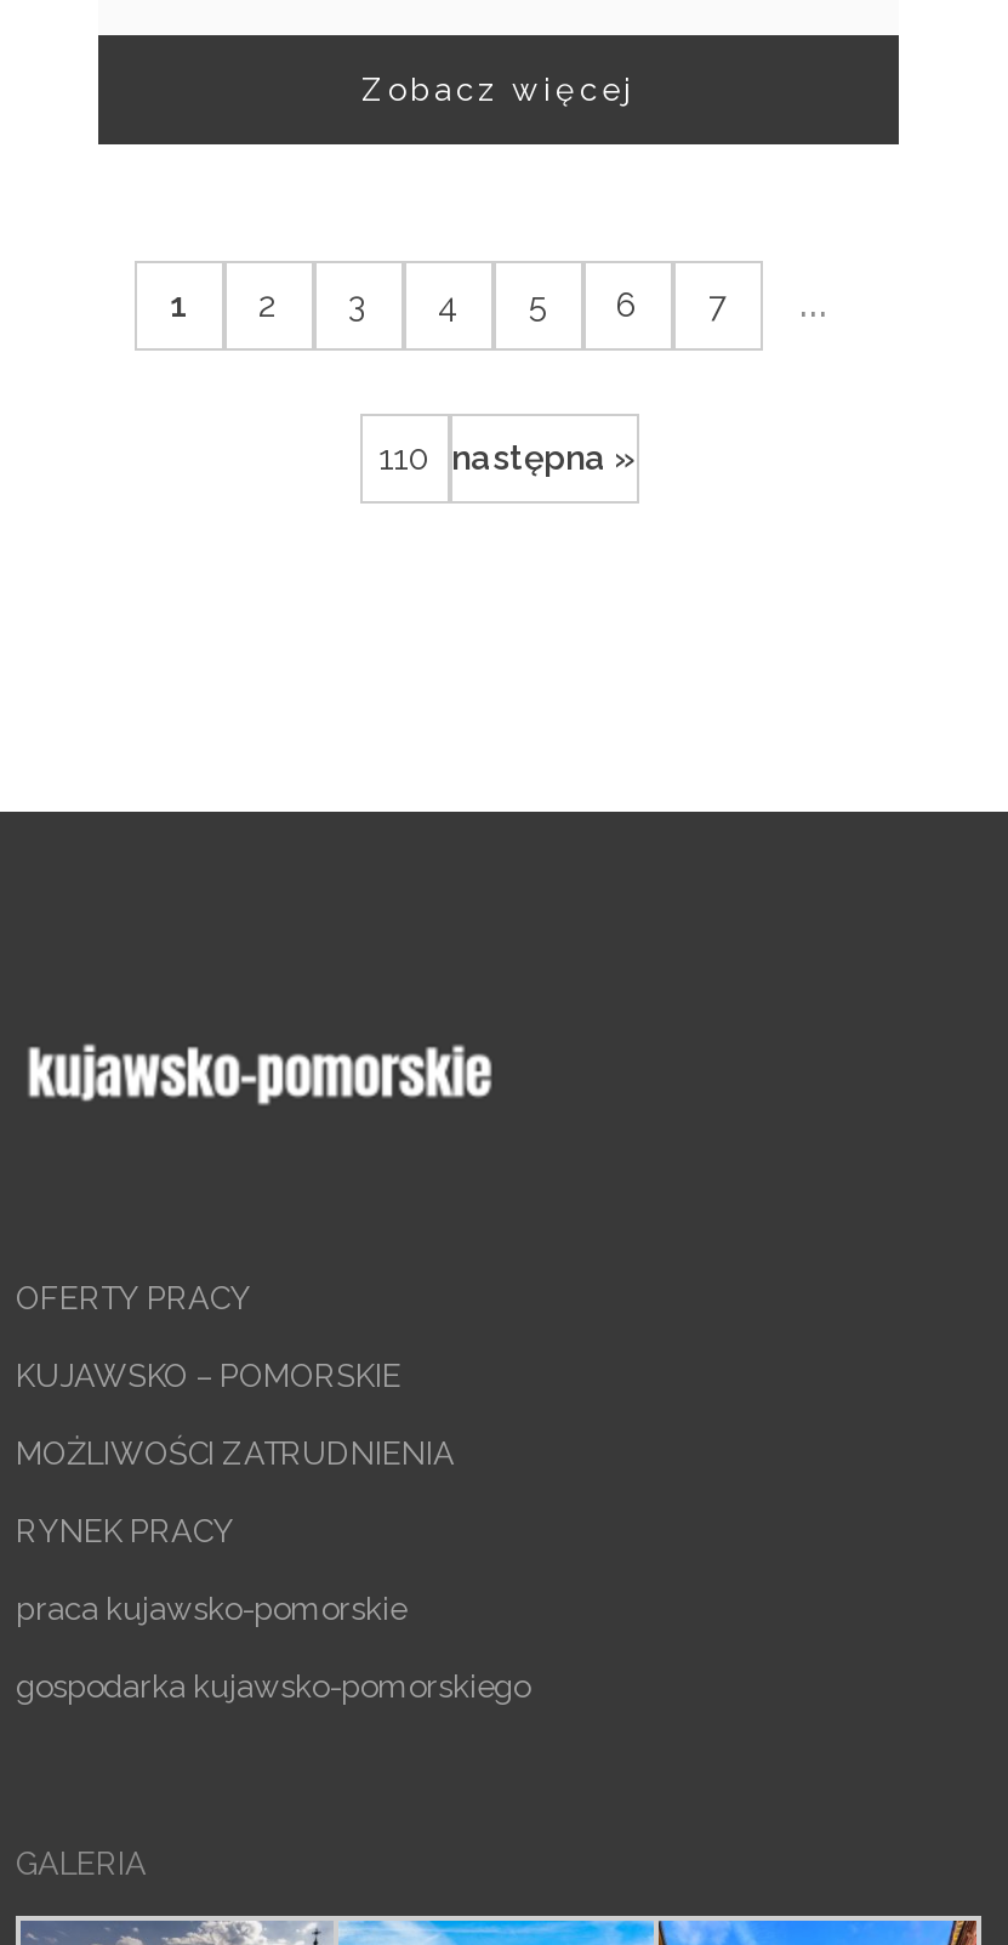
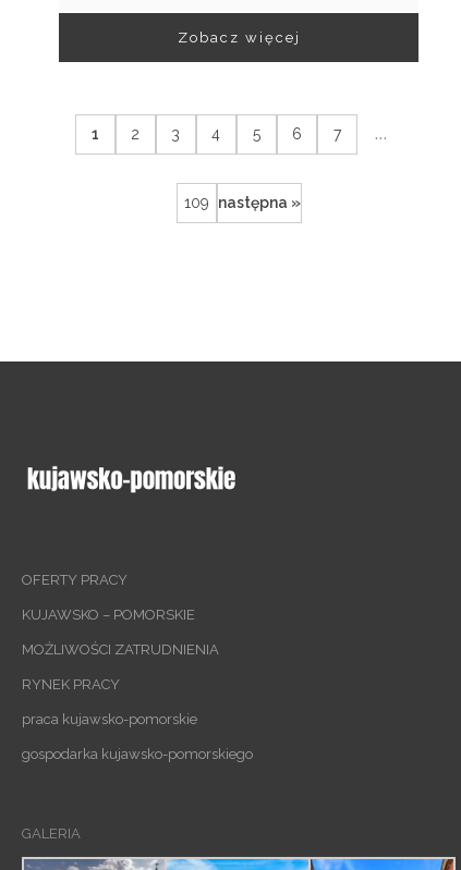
[378,438,636,477] 110 następna » -> [184,194,300,211] 109 następna »

